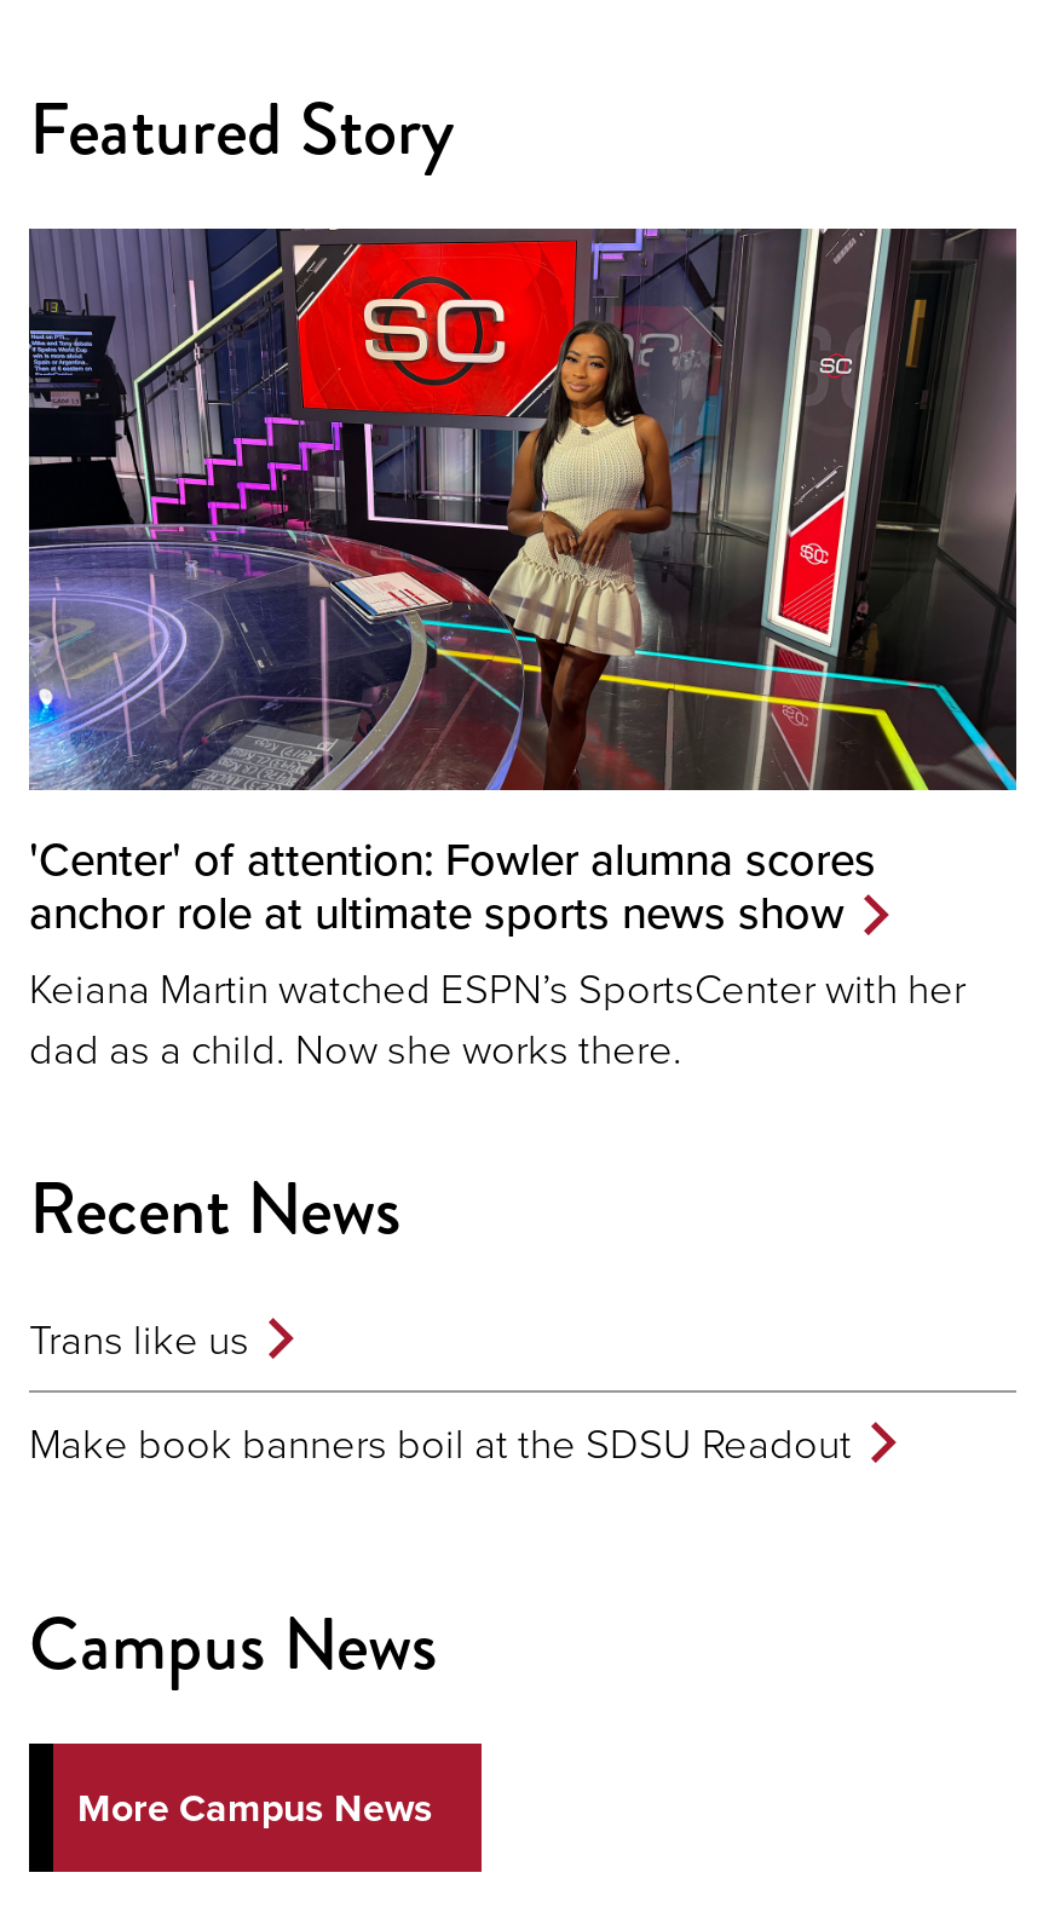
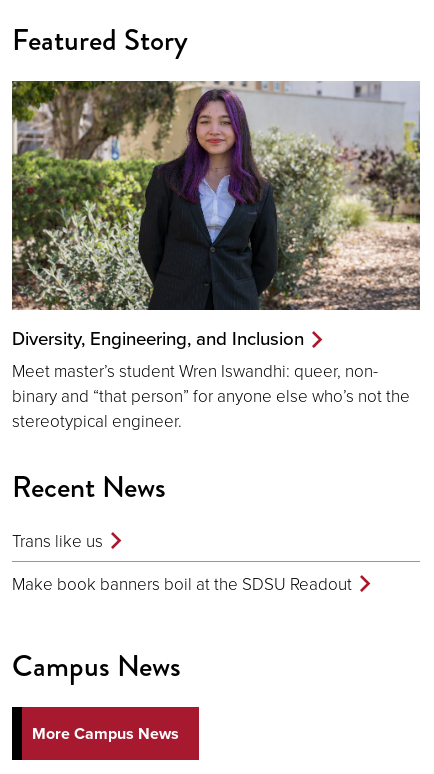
[27,226,1019,1076] [image] | 'Center' of attention: Fowler alumna scores | anchor role at ultimate sports news show | Keiana Martin watched ESPN’s SportsCenter with her | dad as a child. Now she works there. -> [11,80,421,432] [image] | Diversity, Engineering, and Inclusion | Meet master’s student Wren Iswandhi: queer, non- | binary and “that person” for anyone else who’s not the | stereotypical engineer.

